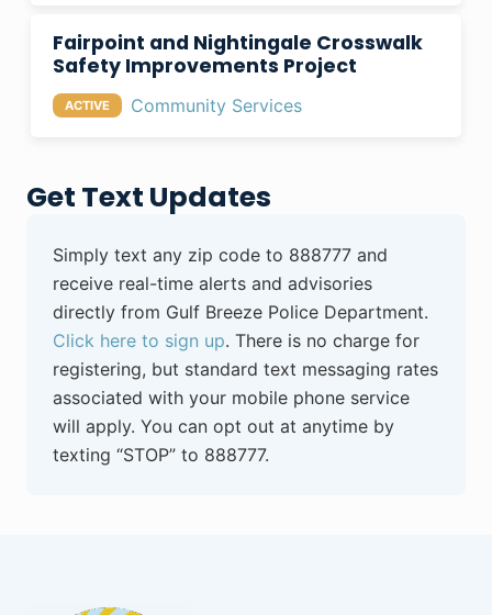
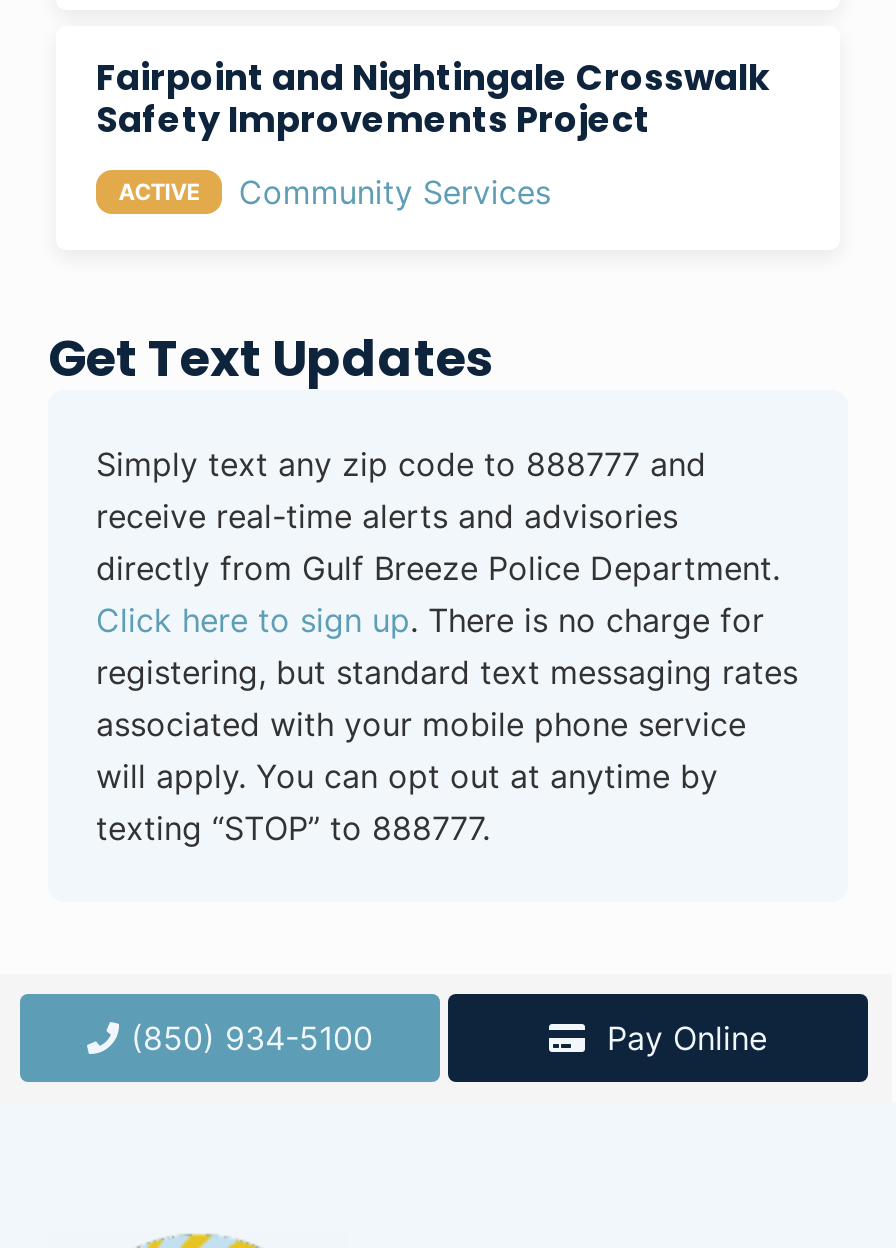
none -> [131,1018,767,1058] (850) 934-5100 | Pay Online

